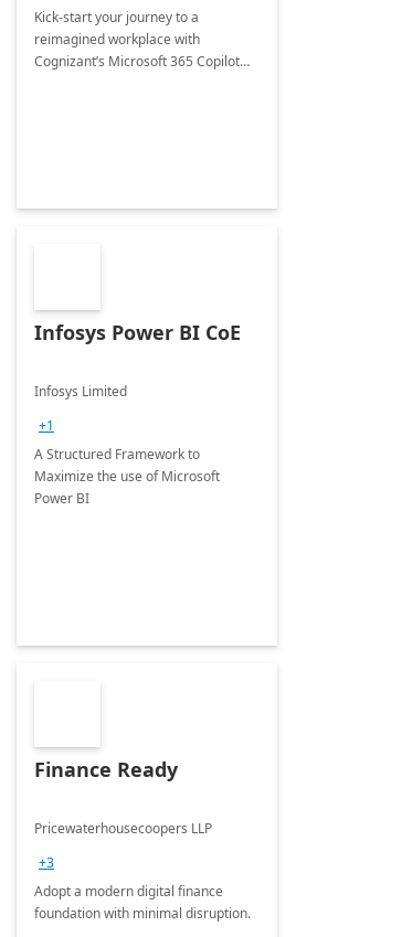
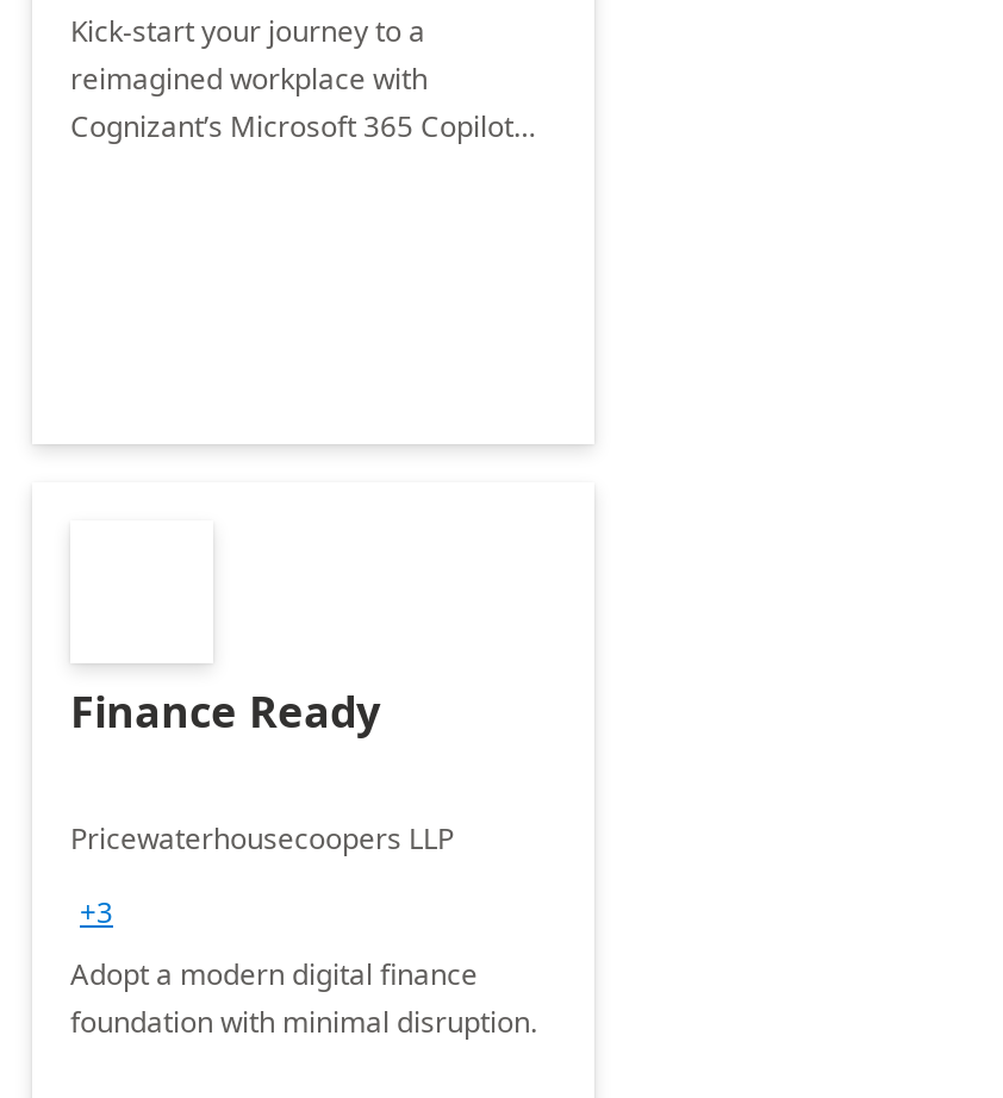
[34,319,241,508] Infosys Power BI CoE | Infosys Limited | +1 | A Structured Framework to | Maximize the use of Microsoft | Power BI -> none

